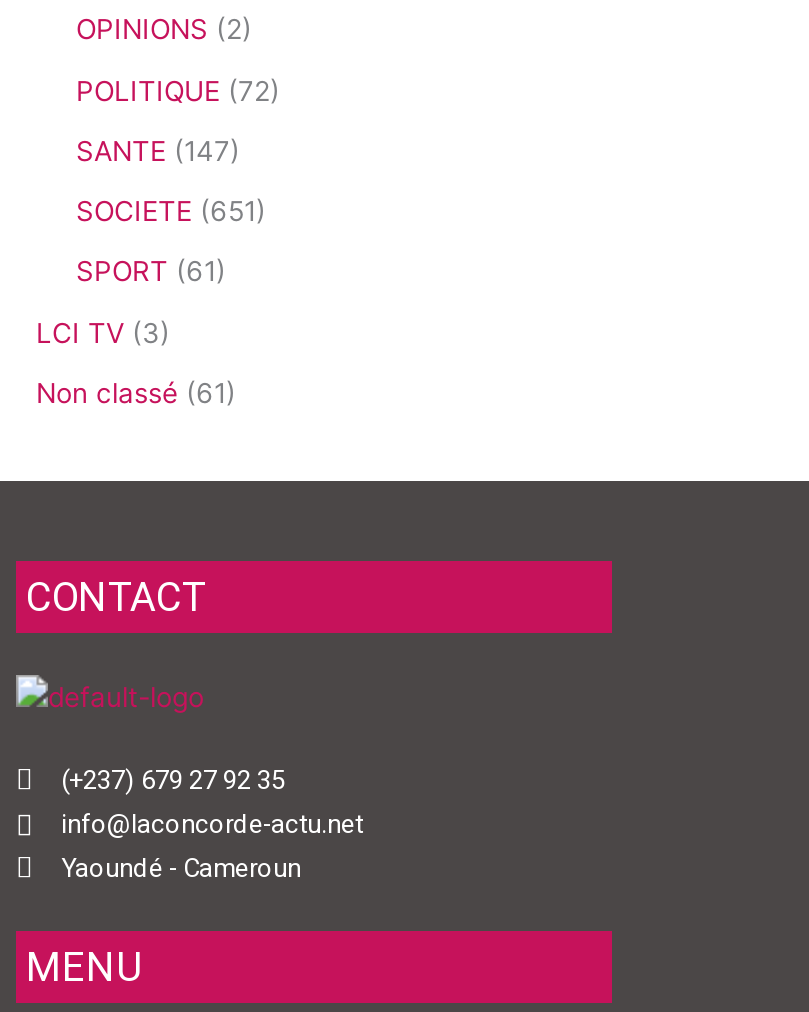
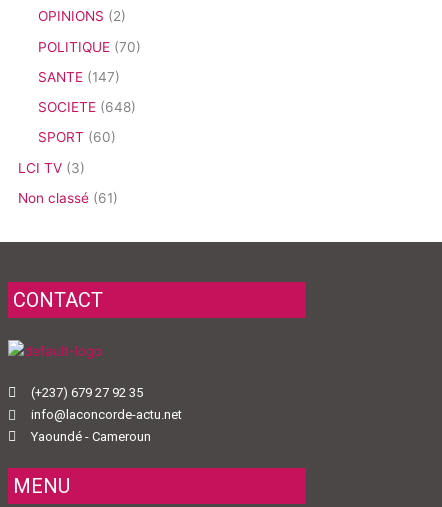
[76,74,280,106] POLITIQUE (72) -> [38,39,141,55] POLITIQUE (70)
[76,195,266,227] SOCIETE (651) -> [38,99,136,115] SOCIETE (648)
[76,256,226,288] SPORT (61) -> [38,129,116,145] SPORT (60)

